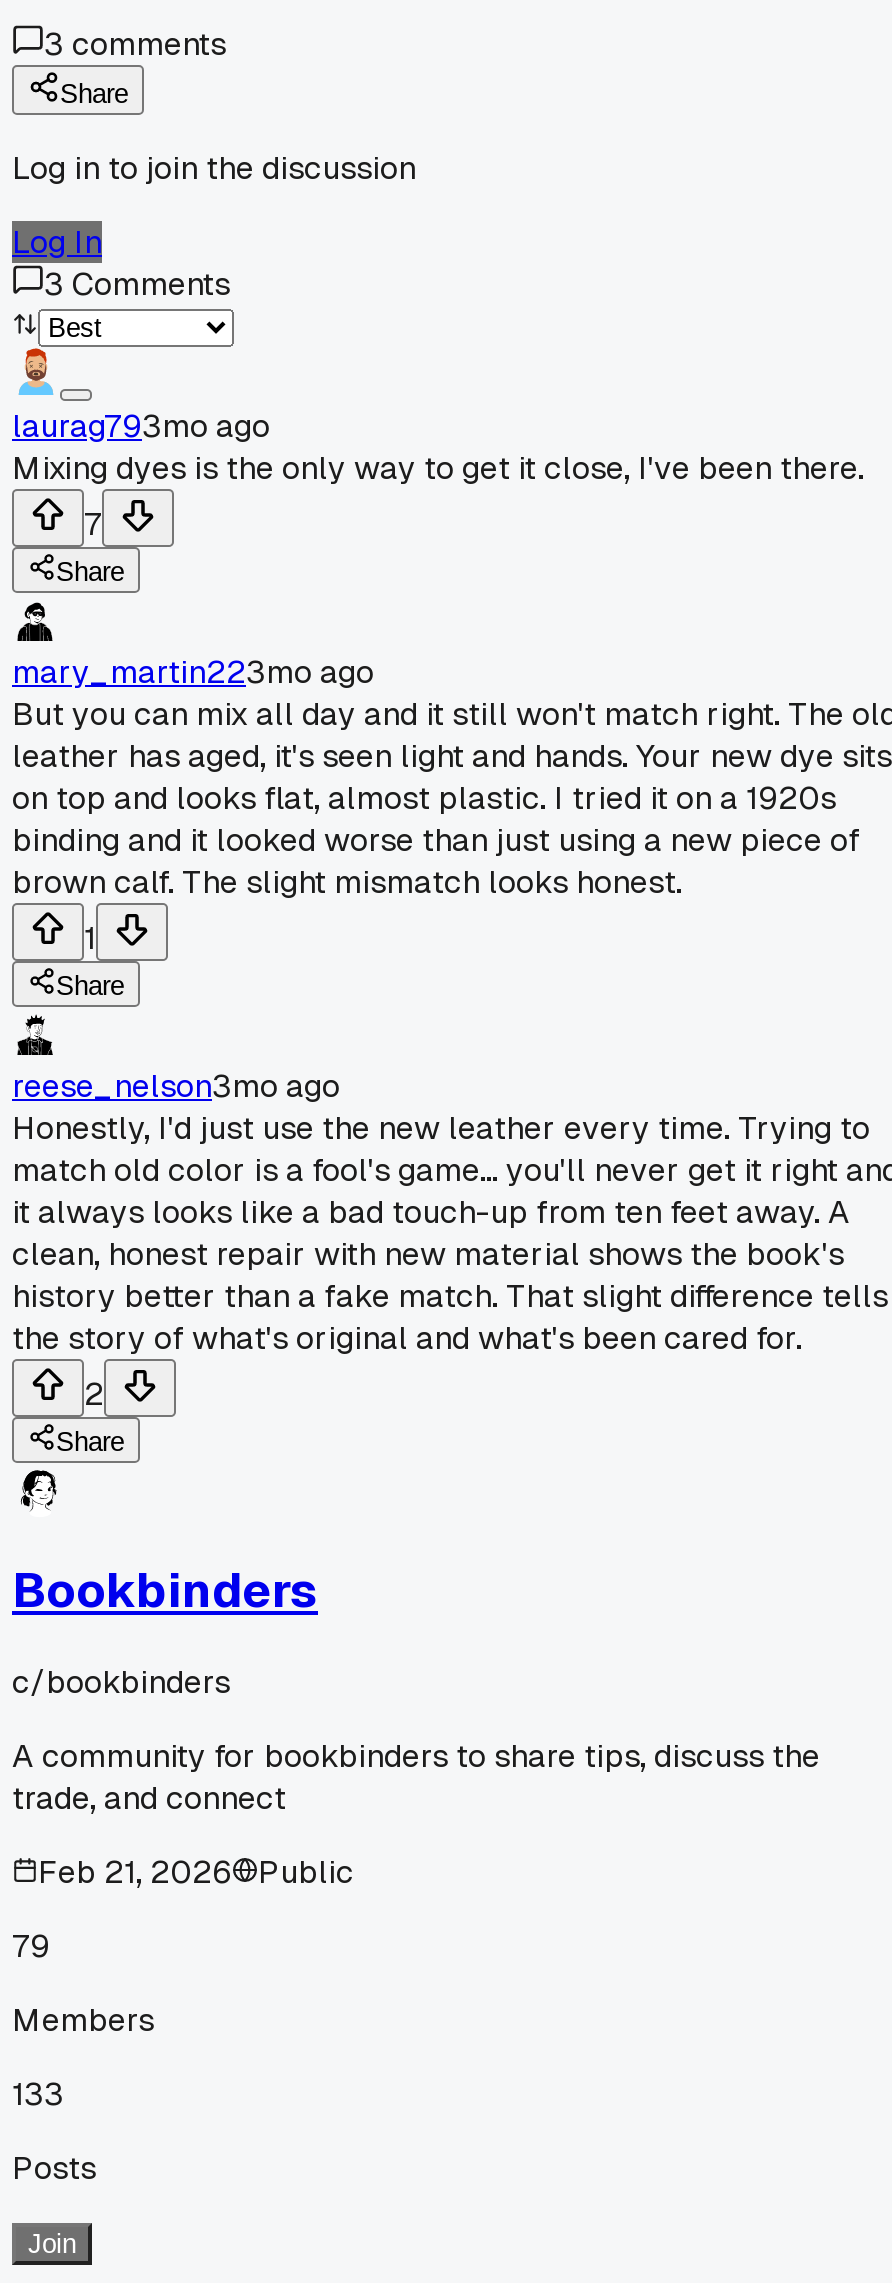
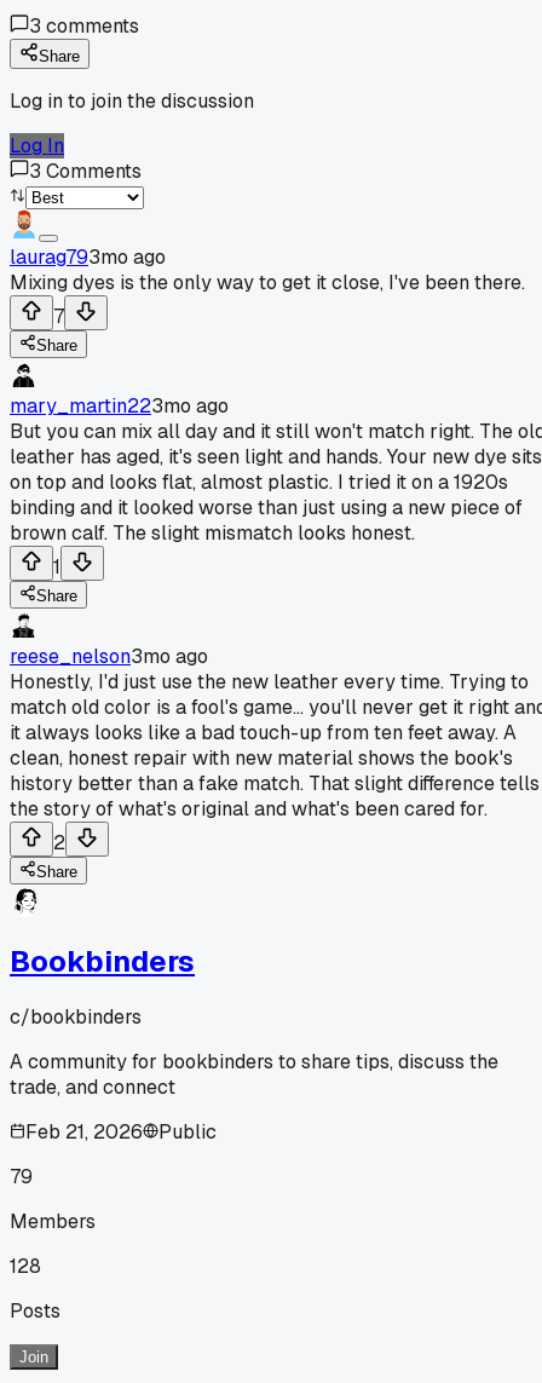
[12,2072,64,2114] 133 -> [10,1253,41,1279] 128

